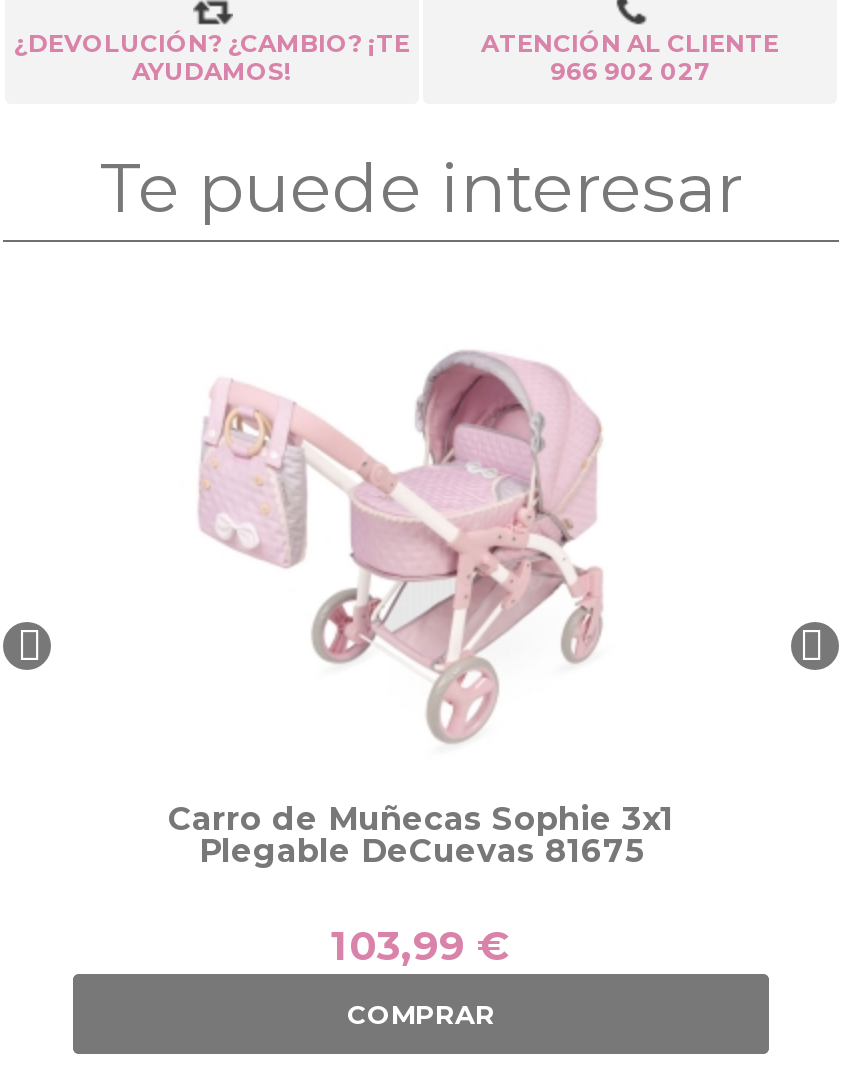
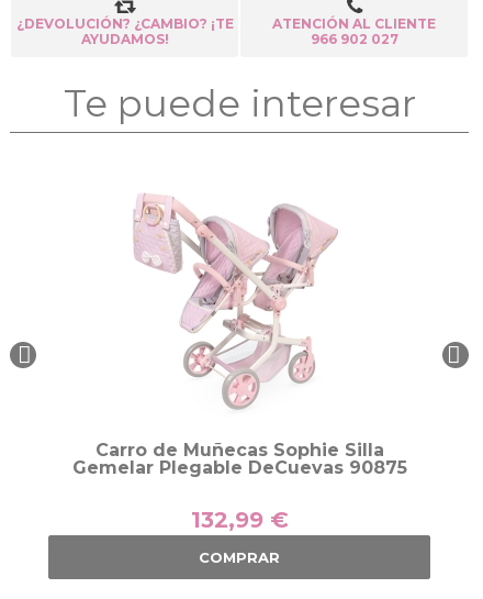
[168,348,674,871] [image] | Carro de Muñecas Sophie 3x1 | Plegable DeCuevas 81675 -> [72,192,407,479] [image] | Carro de Muñecas Sophie Silla | Gemelar Plegable DeCuevas 90875
[331,923,511,971] 103,99 € -> [190,507,288,534] 132,99 €

